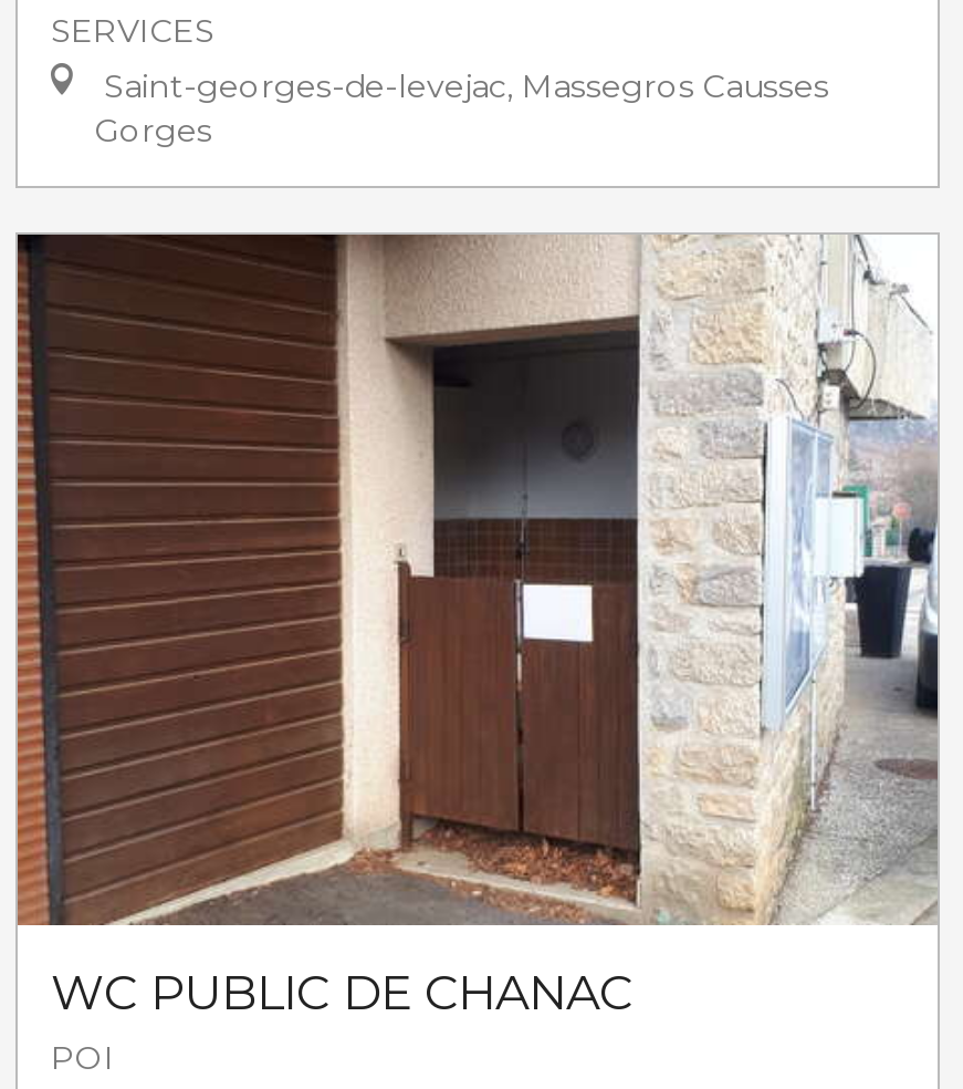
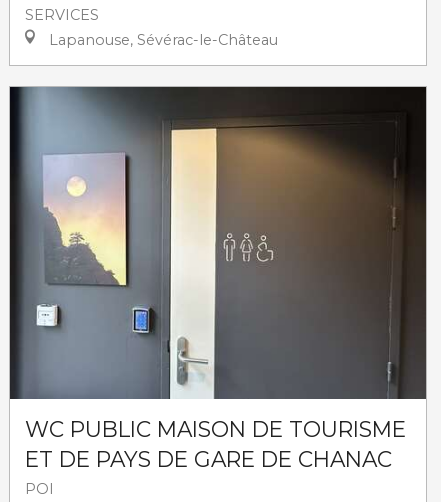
[95,68,829,152] Saint-georges-de-levejac, Massegros Causses | Gorges -> [45,31,278,49] Lapanouse, Sévérac-le-Château
[15,193,940,1022] [image] | WC PUBLIC DE CHANAC -> [9,86,427,472] [image] | WC PUBLIC MAISON DE TOURISME | ET DE PAYS DE GARE DE CHANAC

